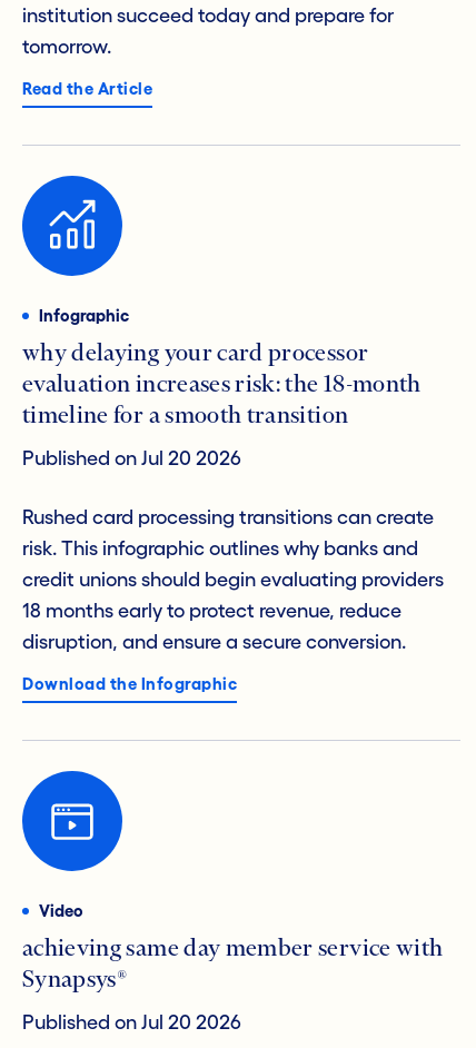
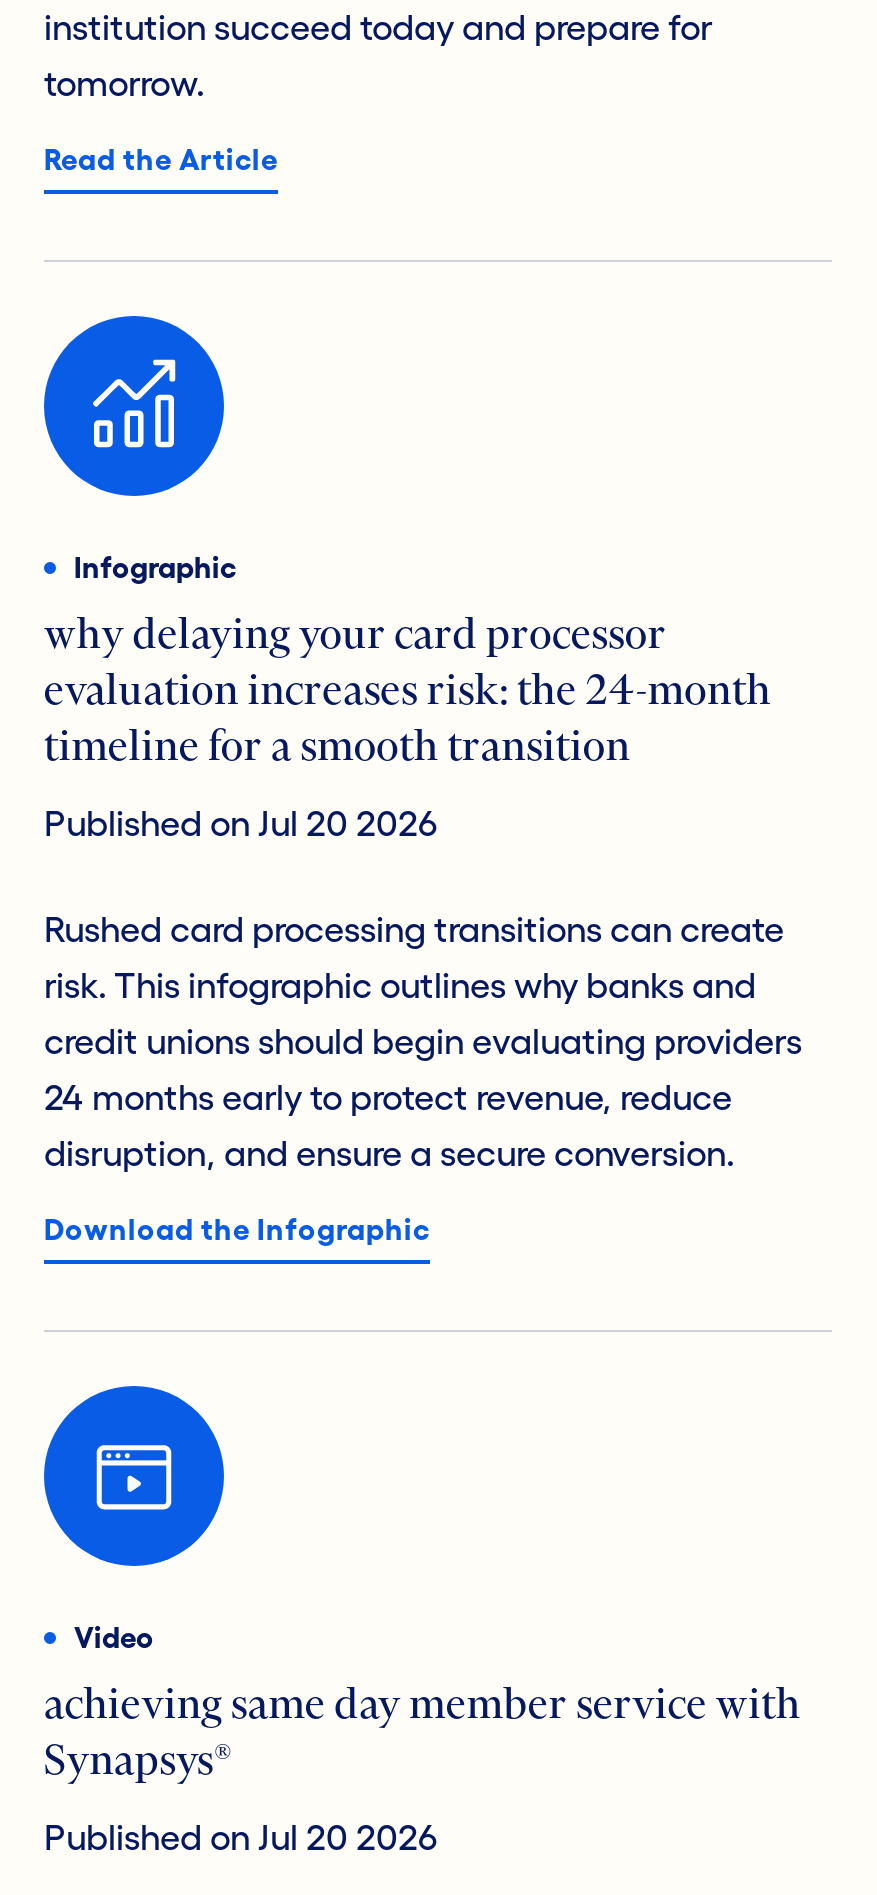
[22,374,421,397] evaluation increases risk: the 18-month -> [44,672,771,714] evaluation increases risk: the 24-month
[22,600,401,622] 18 months early to protect revenue, reduce -> [44,1078,732,1118] 24 months early to protect revenue, reduce

